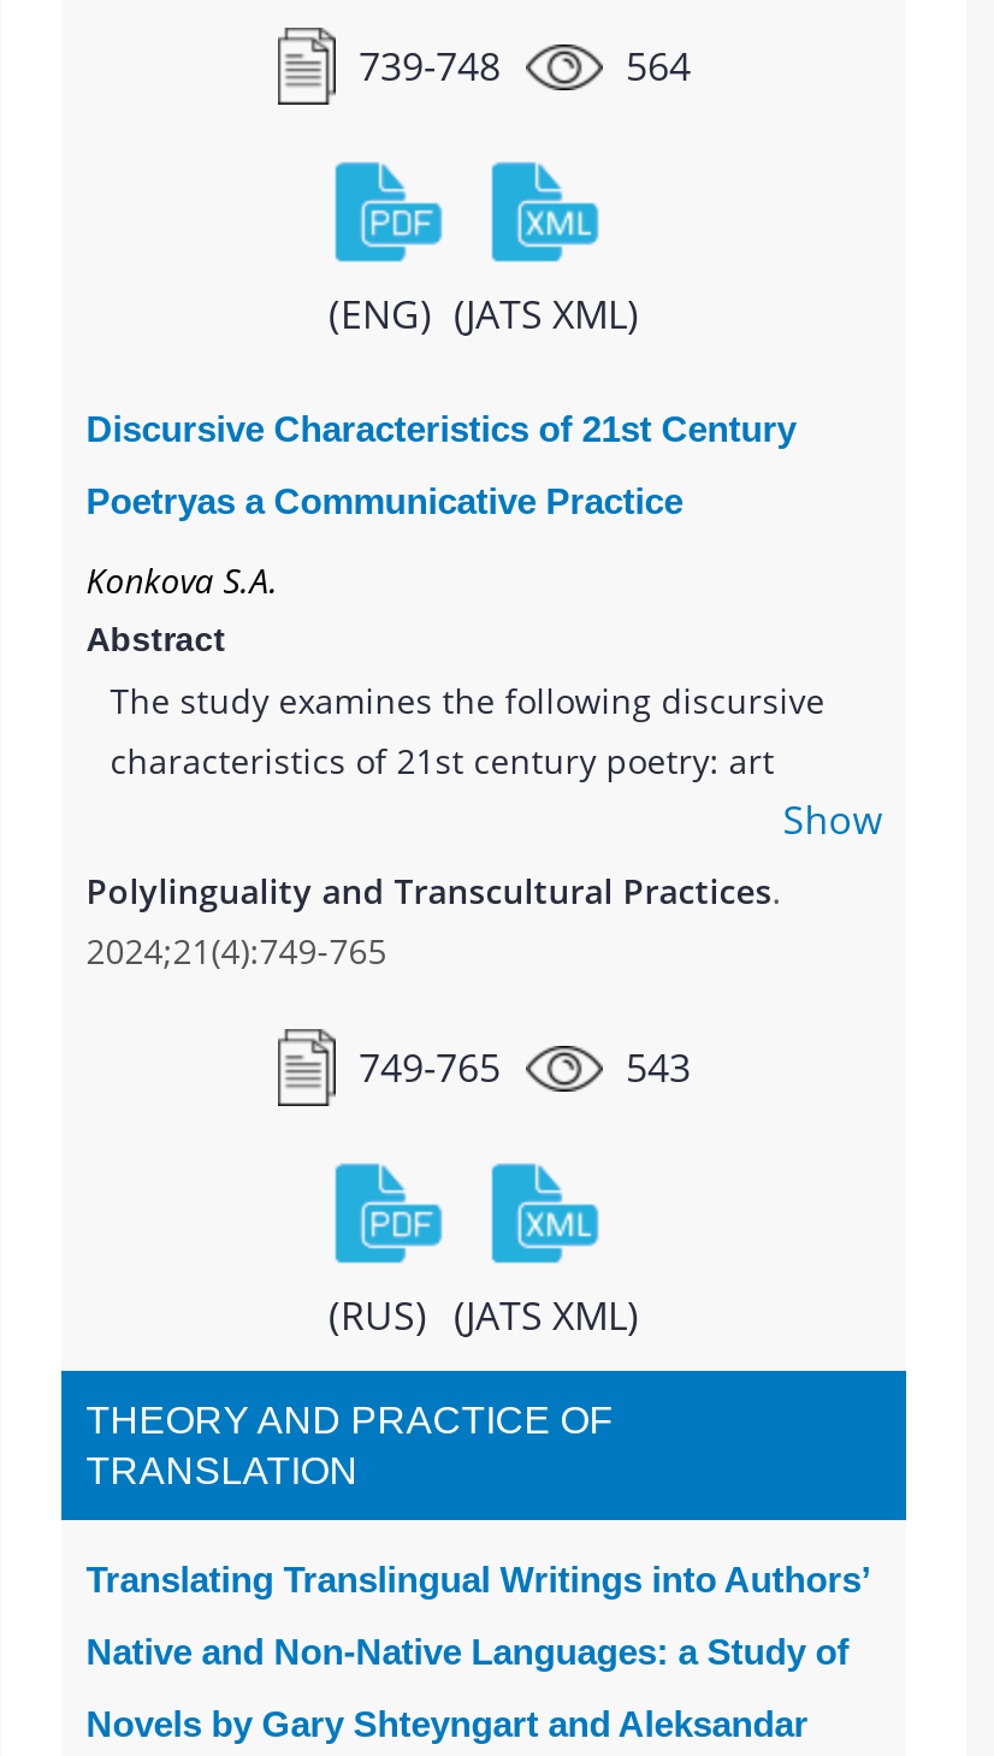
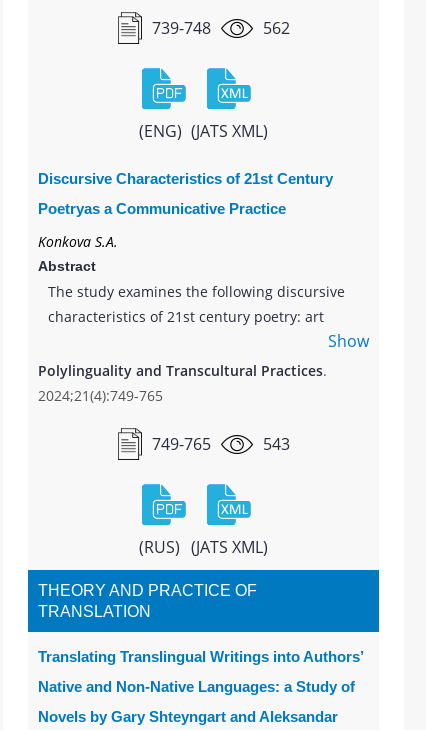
[626,39,691,91] 564 -> [262,16,289,38] 562

